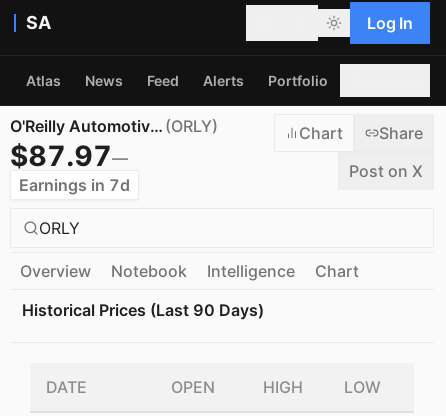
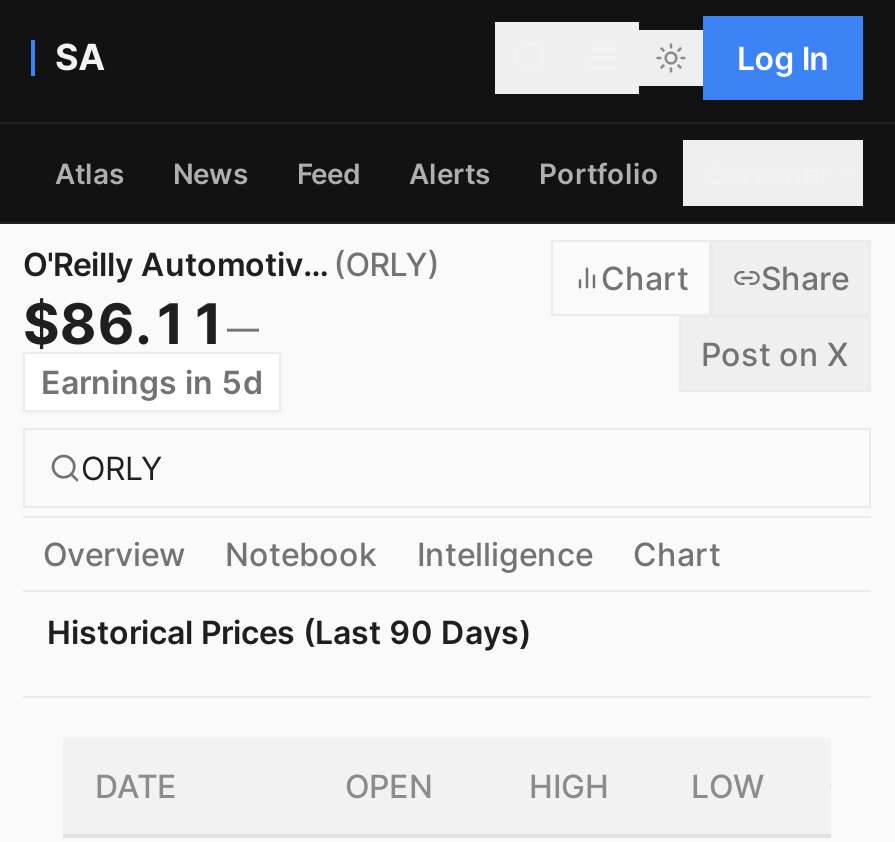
[10,139,128,173] $87.97— -> [23,290,259,358] $86.11—
[19,175,130,195] Earnings in 7d -> [41,362,263,402] Earnings in 5d

